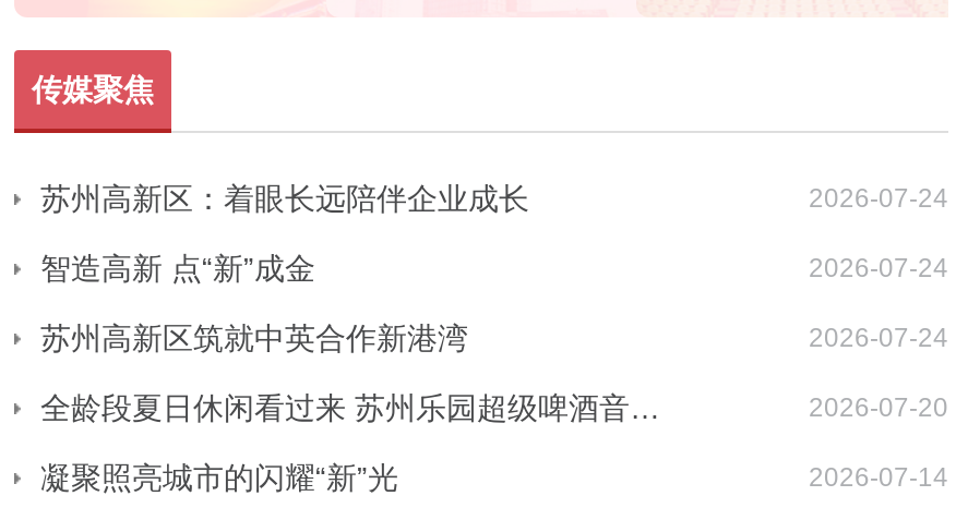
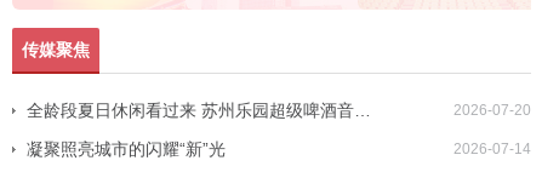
[40,181,948,355] 苏州高新区：着眼长远陪伴企业成长 | 2026-07-24 | 智造高新 点“新”成金 | 2026-07-24 | 苏州高新区筑就中英合作新港湾 | 2026-07-24 -> none

